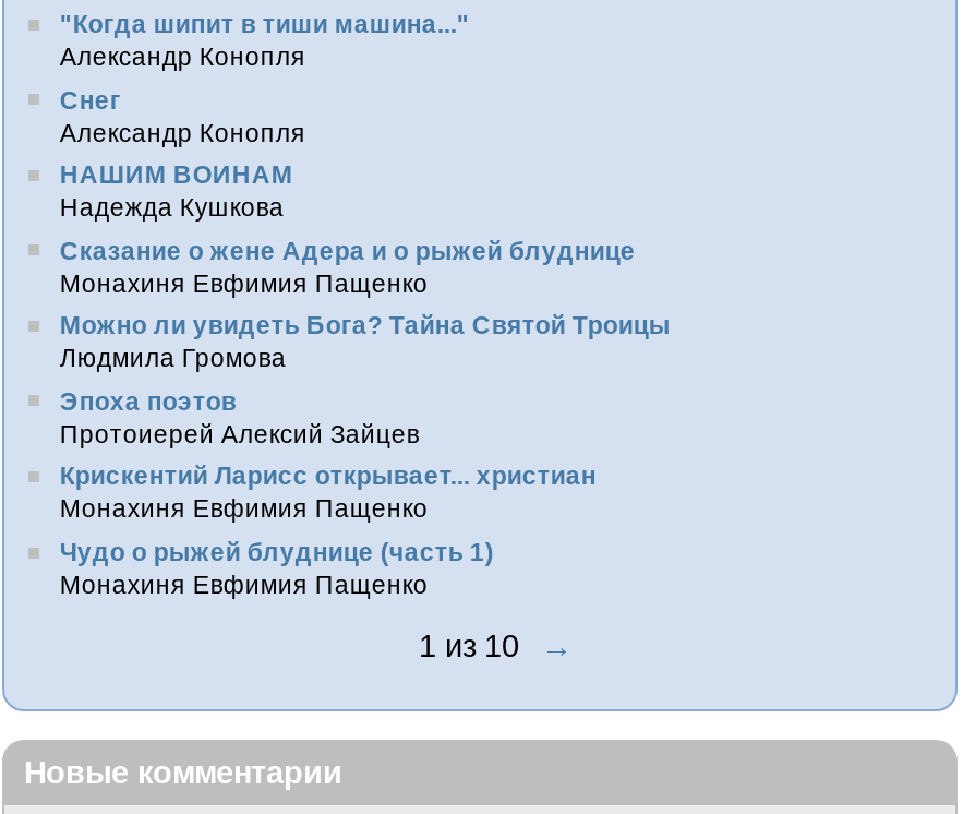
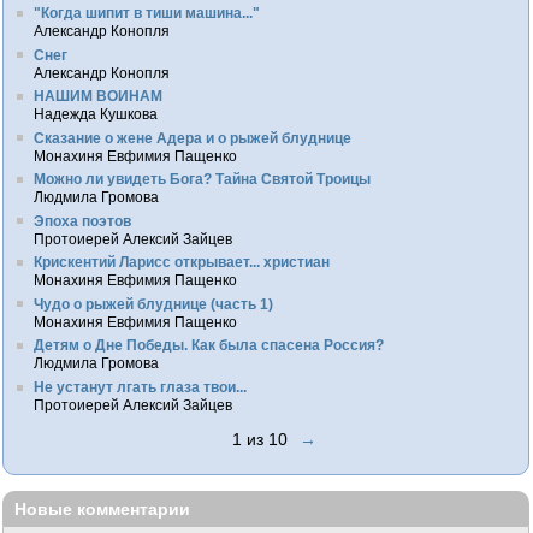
none -> [34,337,384,413] Детям о Дне Победы. Как была спасена Россия? | Людмила Громова | Не устанут лгать глаза твои... | Протоиерей Алексий Зайцев

